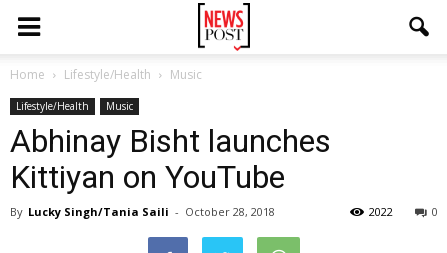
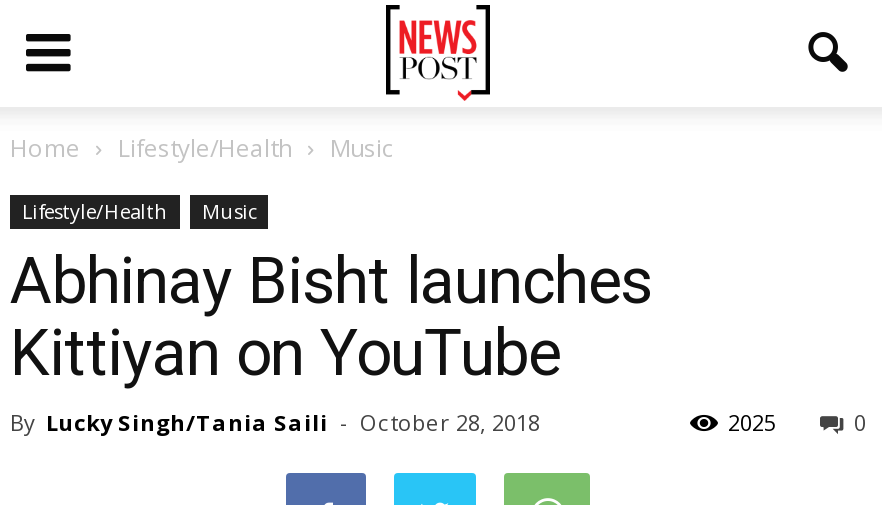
[369,204,393,219] 2022 -> [728,407,776,437] 2025

